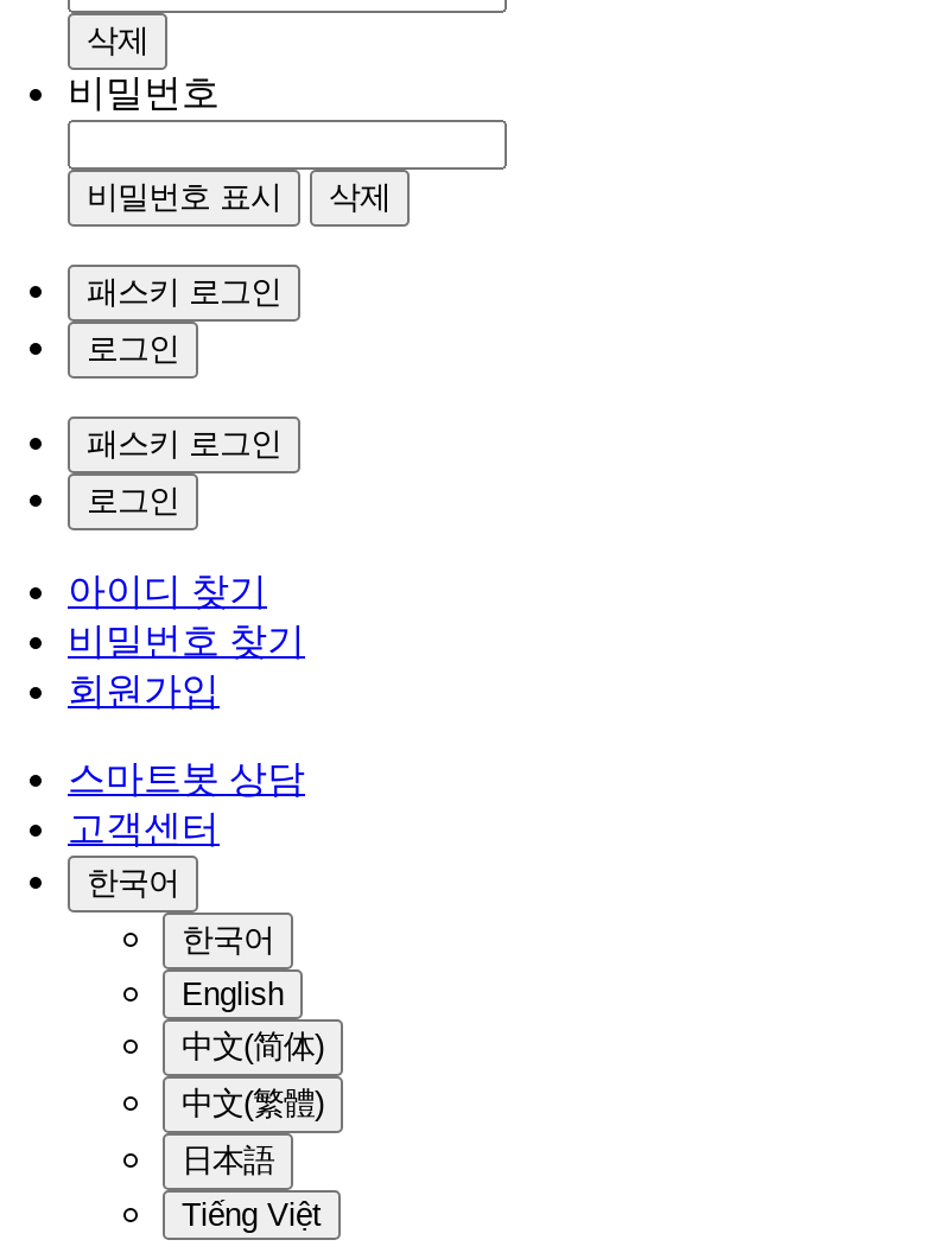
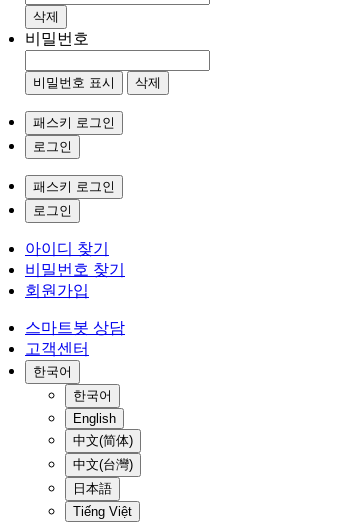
[182,1086,324,1121] 中文(繁體) -> [73,457,133,472] 中文(台灣)

